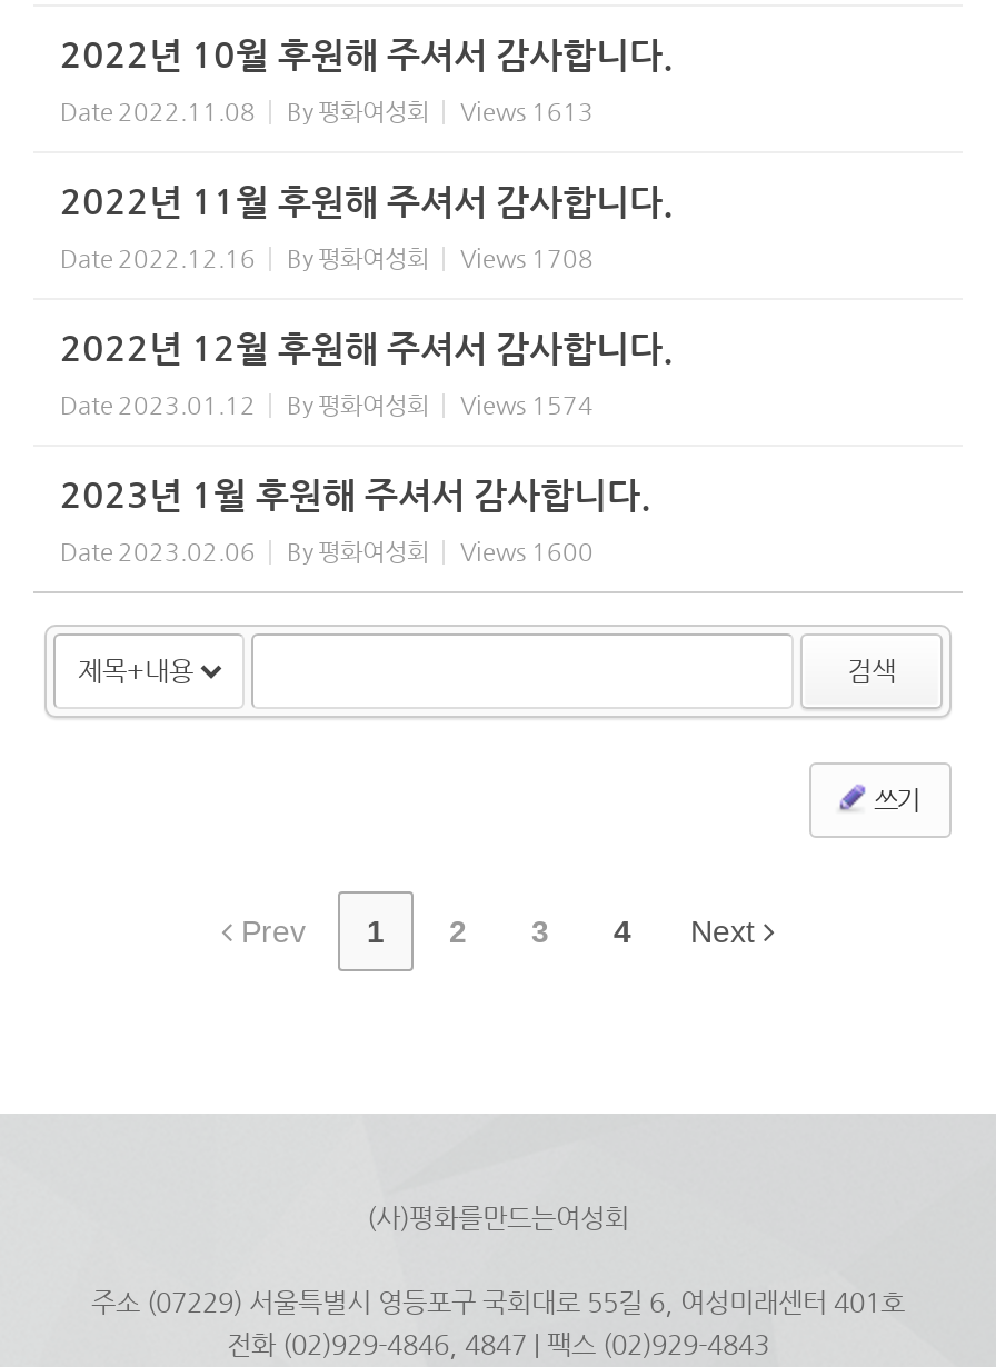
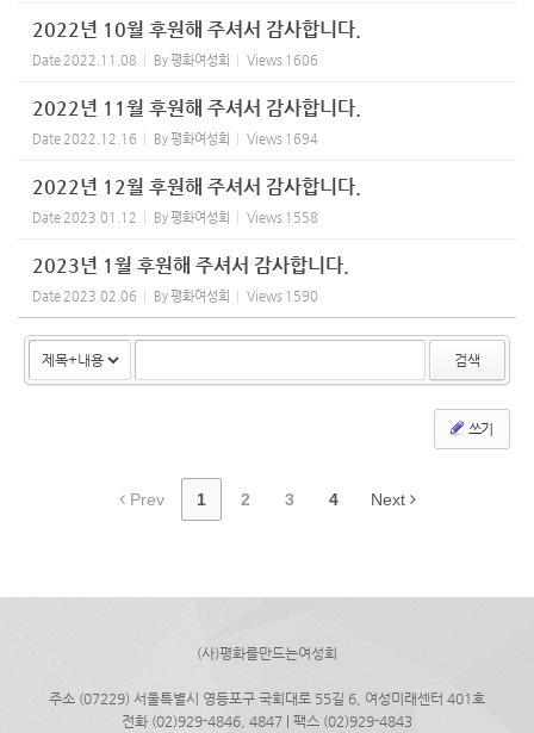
[60,98,594,127] Date 2022.11.08 By 평화여성회 Views 1613 -> [32,52,318,68] Date 2022.11.08 By 평화여성회 Views 1606
[60,245,594,273] Date 2022.12.16 By 평화여성회 Views 1708 -> [32,131,318,147] Date 2022.12.16 By 평화여성회 Views 1694
[60,391,594,420] Date 2023.01.12 By 평화여성회 Views 1574 -> [32,210,318,225] Date 2023.01.12 By 평화여성회 Views 1558
[60,538,594,567] Date 2023.02.06 By 평화여성회 Views 1600 -> [32,288,318,304] Date 2023.02.06 By 평화여성회 Views 1590

